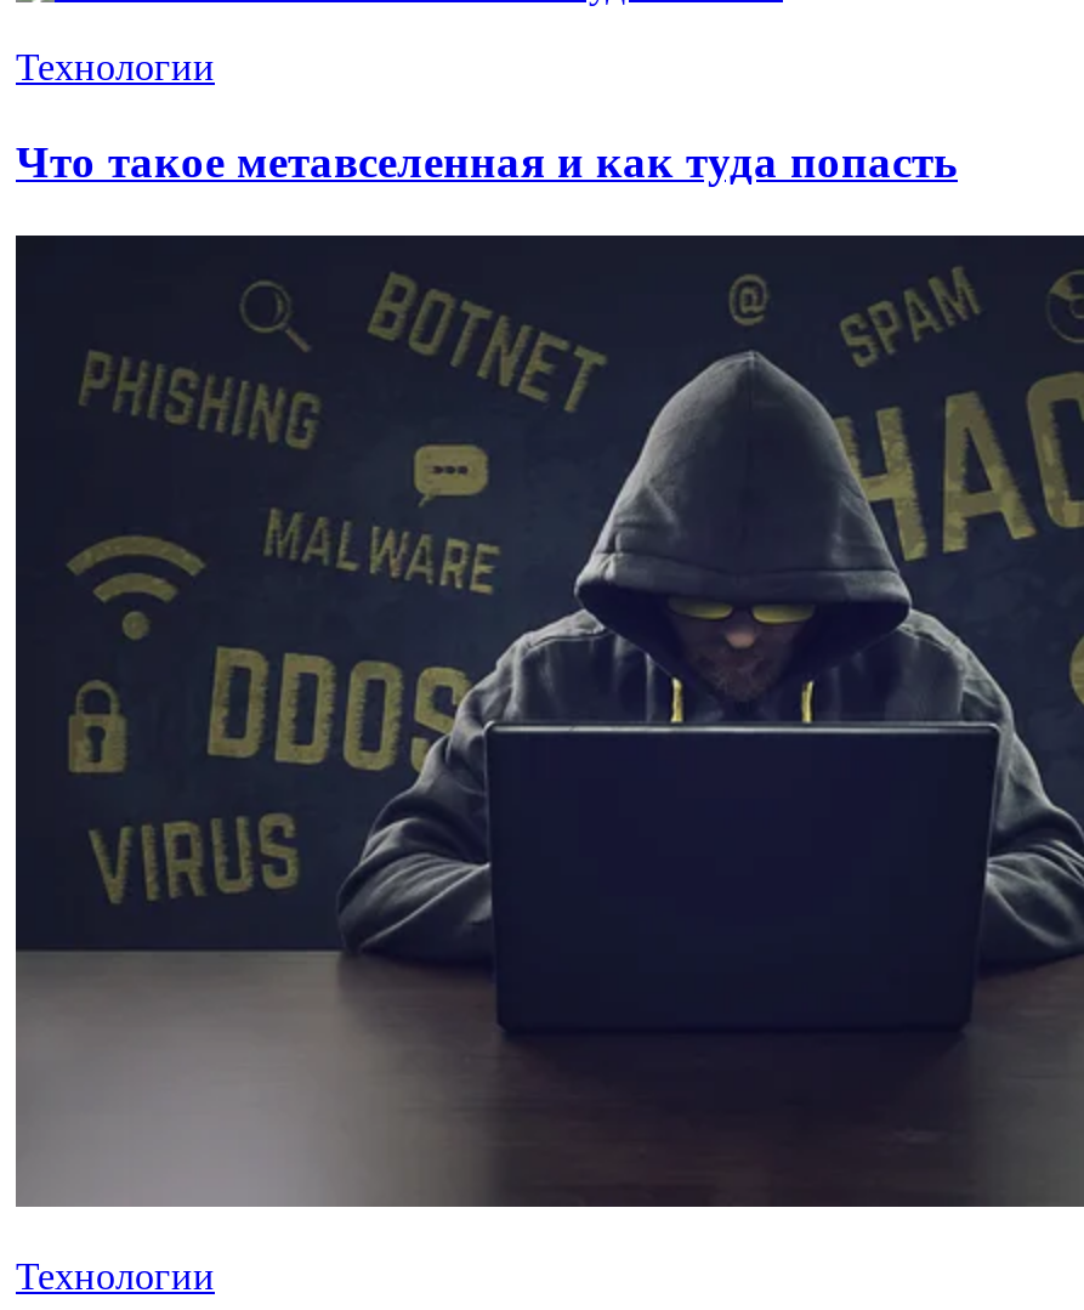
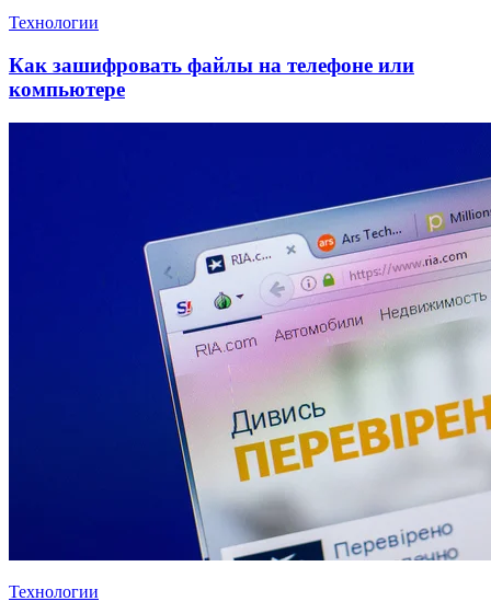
[16,136,958,187] Что такое метавселенная и как туда попасть -> [9,54,414,101] Как зашифровать файлы на телефоне или | компьютере
[13,233,1077,1209] [image] -> [8,123,488,562] [image]

